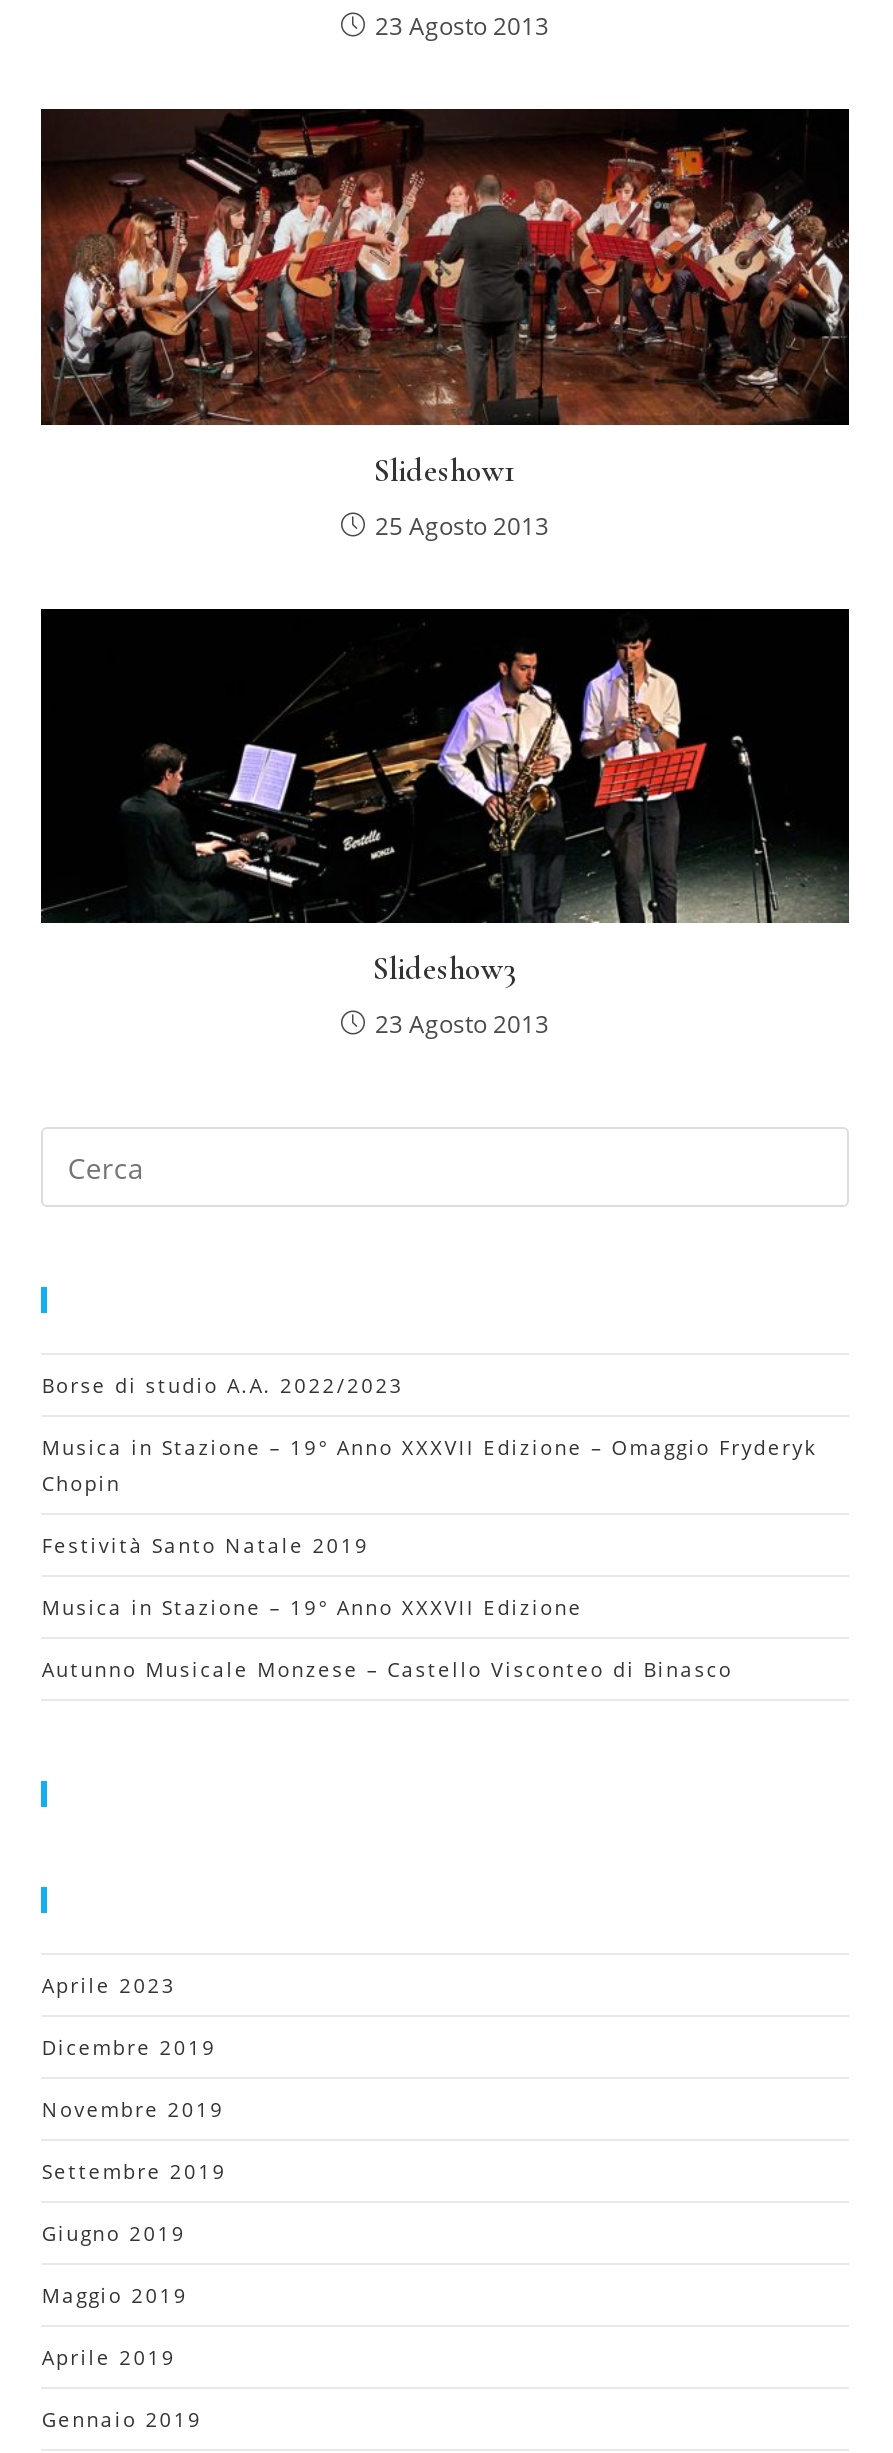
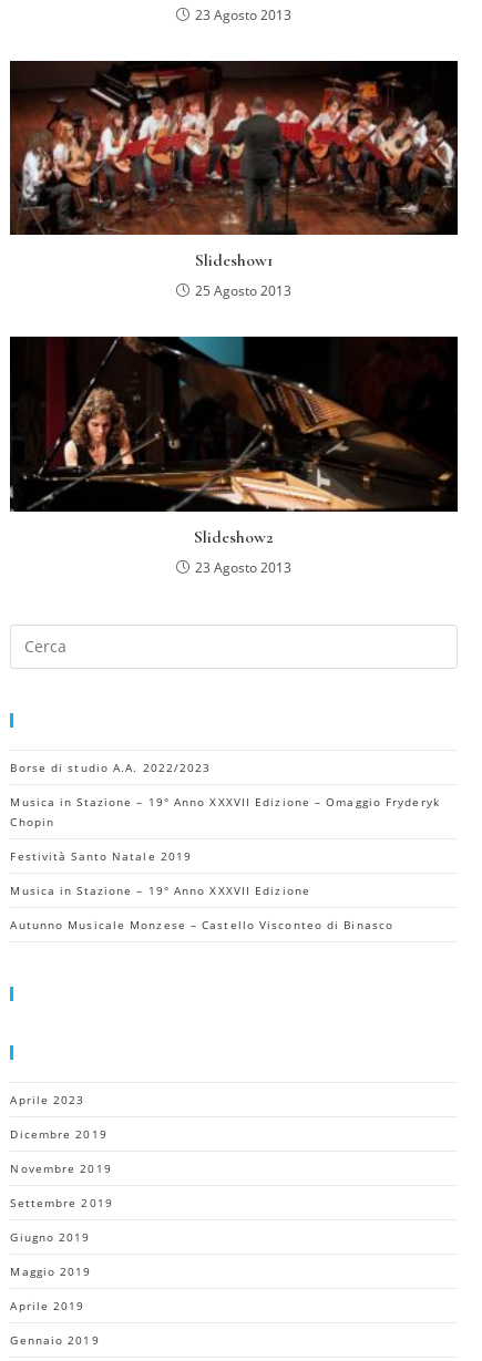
[41,608,849,990] [image] | Slideshow3 -> [10,337,457,548] [image] | Slideshow2

